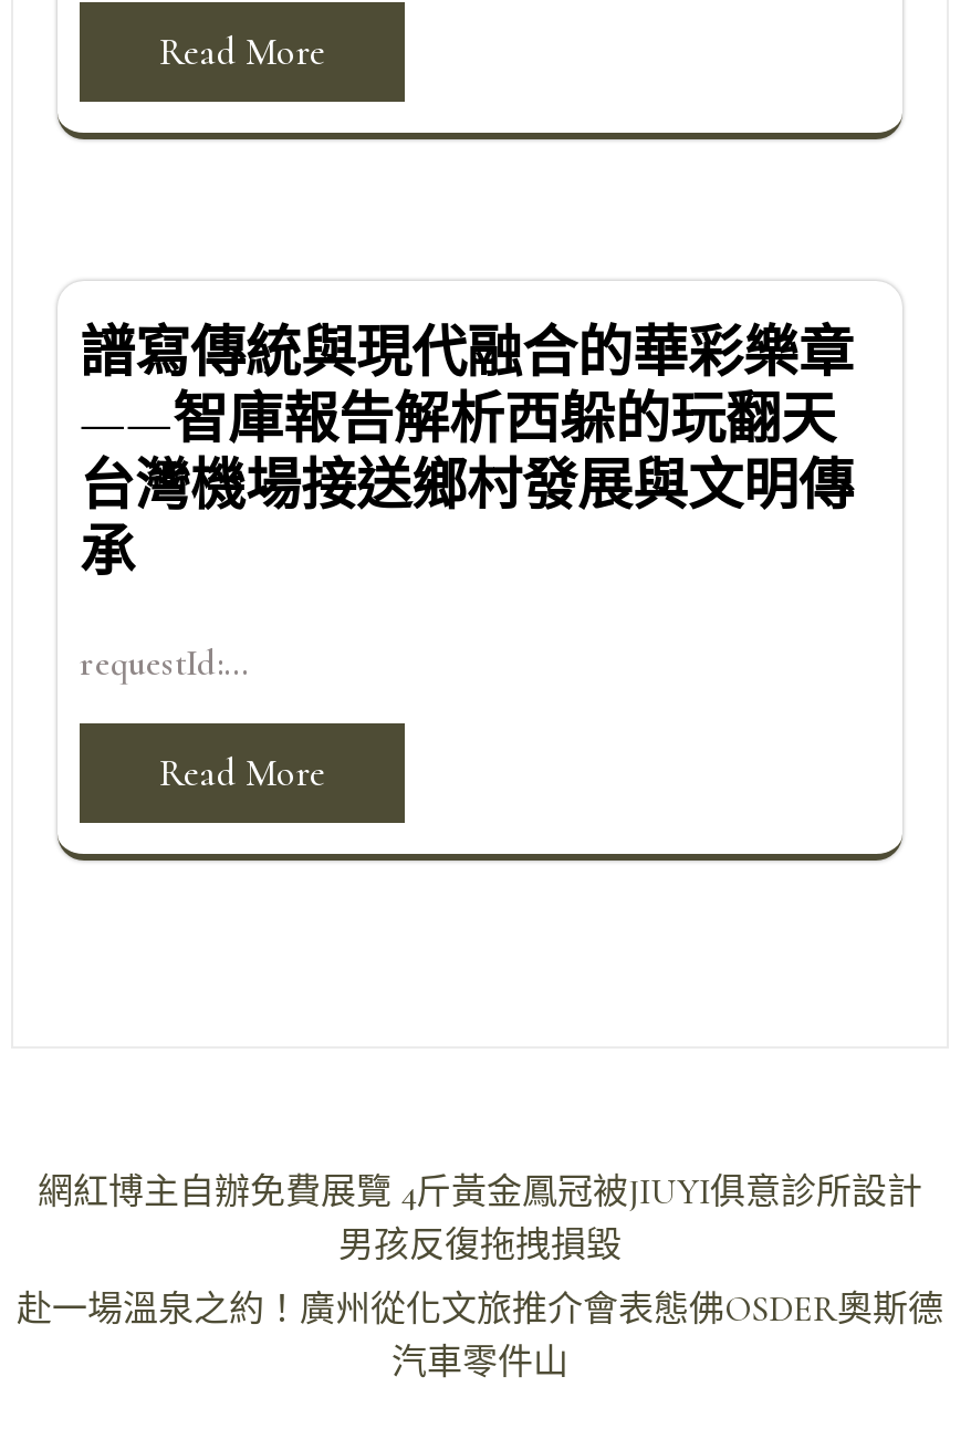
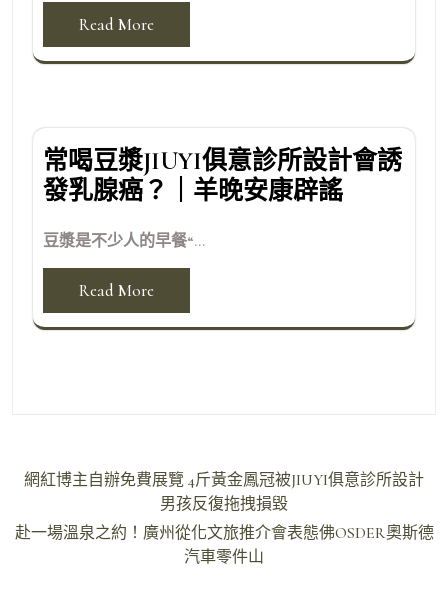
[80,322,854,587] 譜寫傳統與現代融合的華彩樂章 | ——智庫報告解析西躲的玩翻天 | 台灣機場接送鄉村發展與文明傳 | 承 -> [43,146,402,206] 常喝豆漿JIUYI俱意診所設計會誘 | 發乳腺癌？｜羊晚安康辟謠
[80,642,248,687] requestId:... -> [43,231,205,251] 豆漿是不少人的早餐“...

